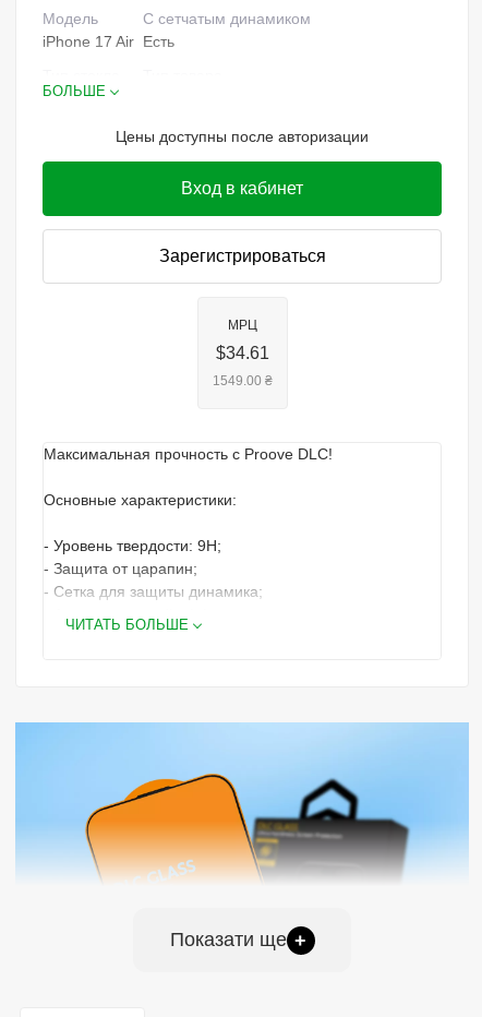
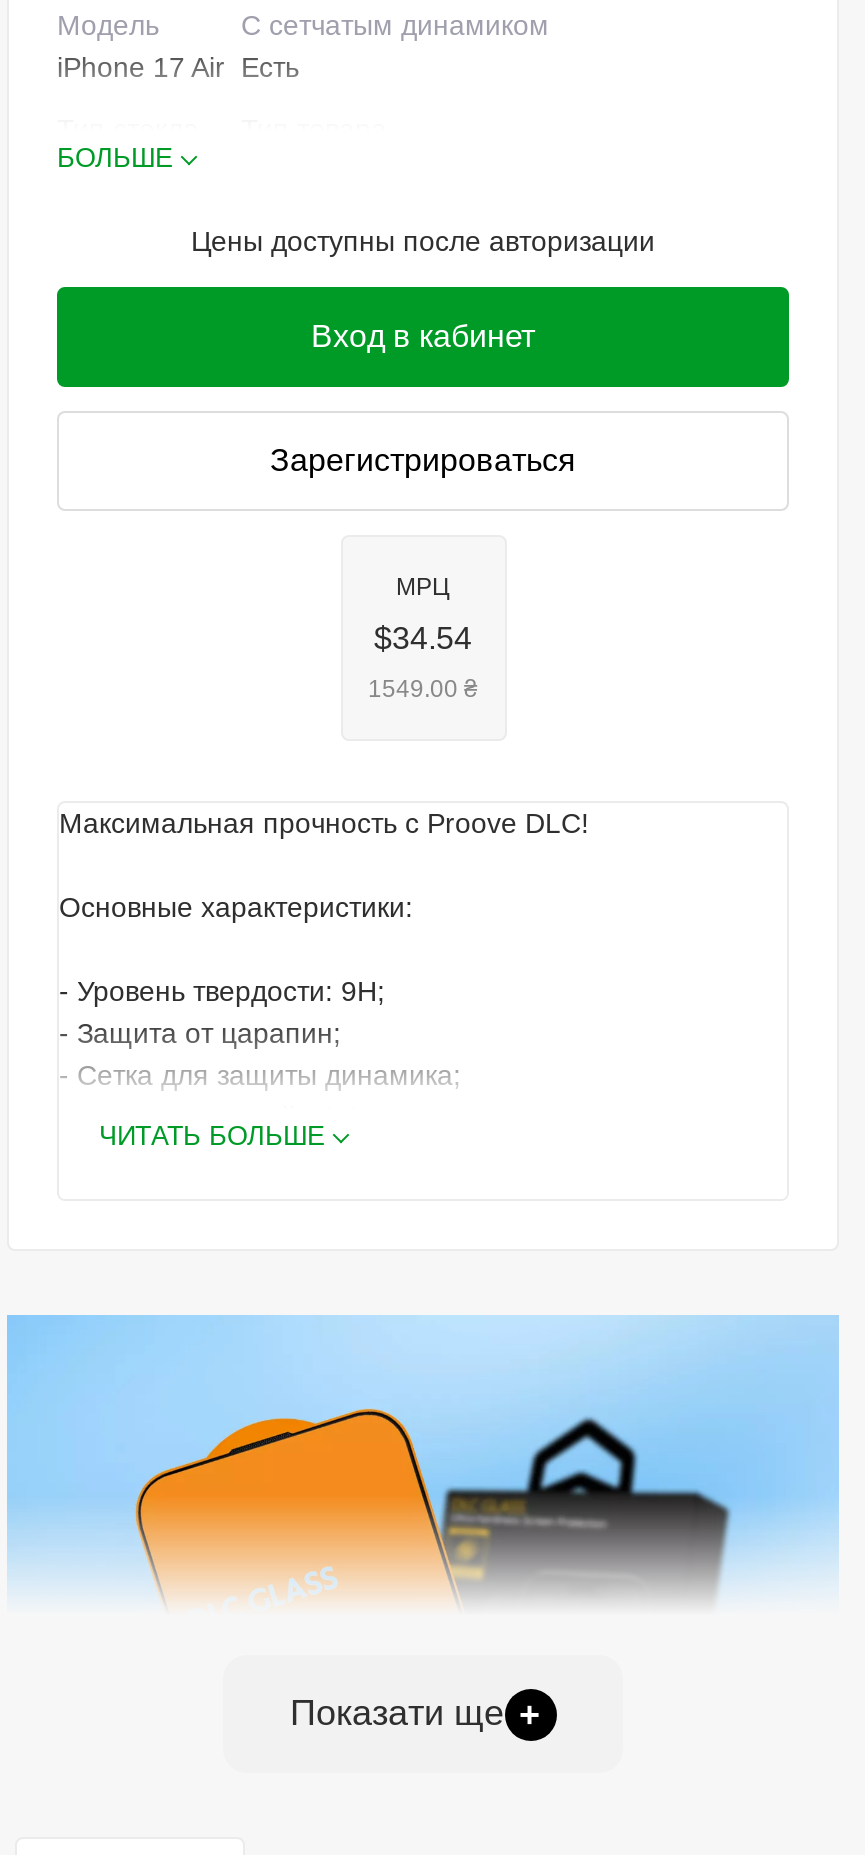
[215,344,269,362] $34.61 -> [374,621,472,655] $34.54

